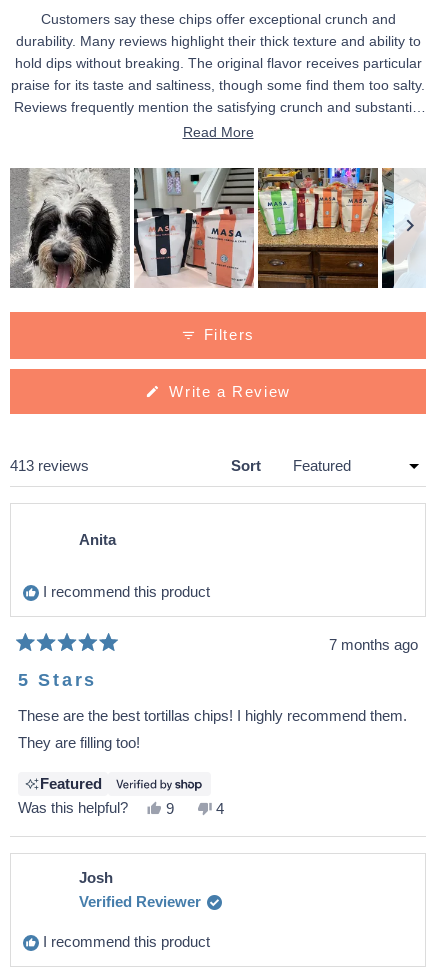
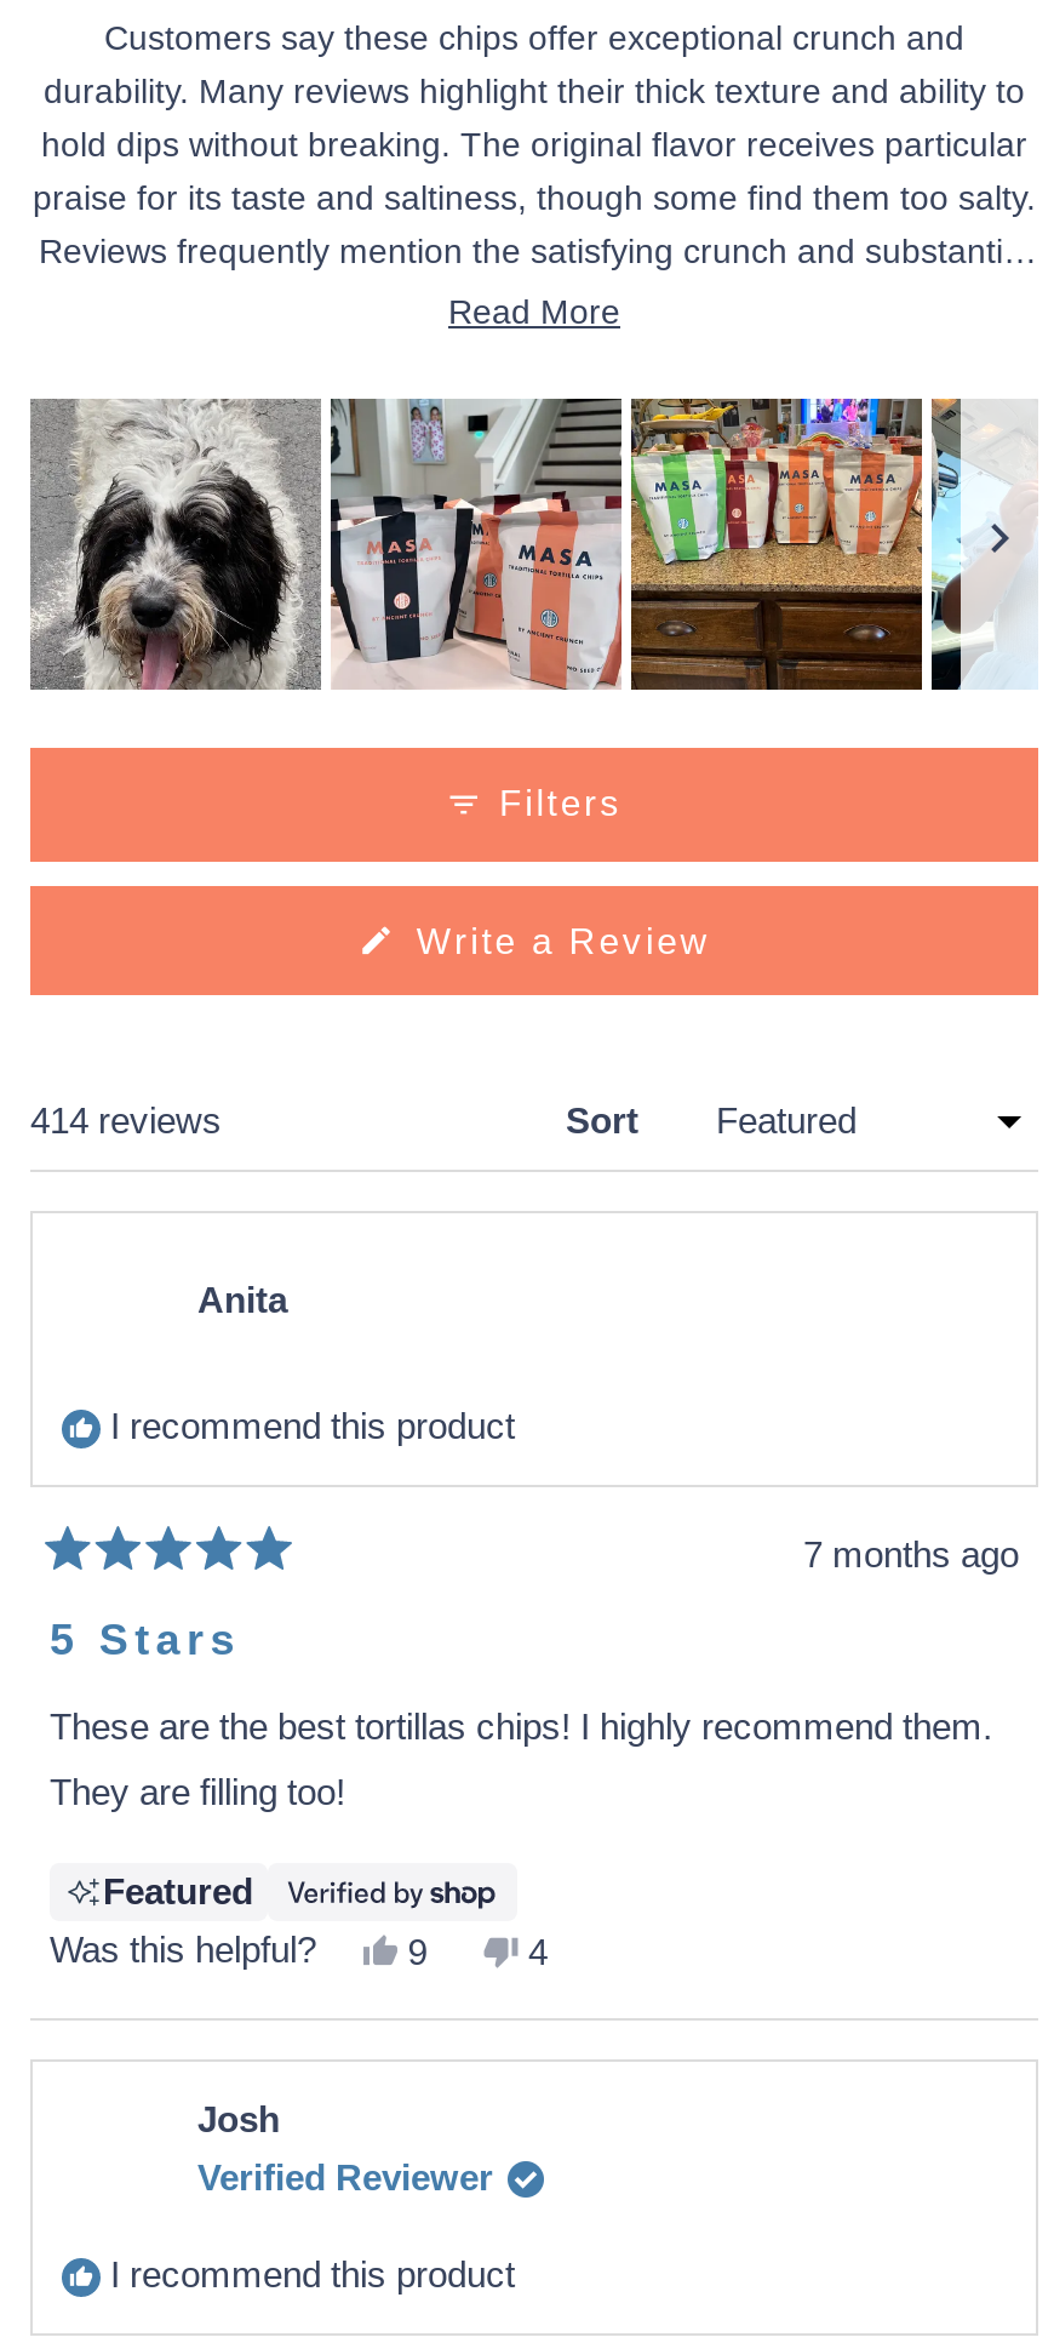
[10,456,89,473] 413 reviews -> [30,1098,222,1139] 414 reviews

